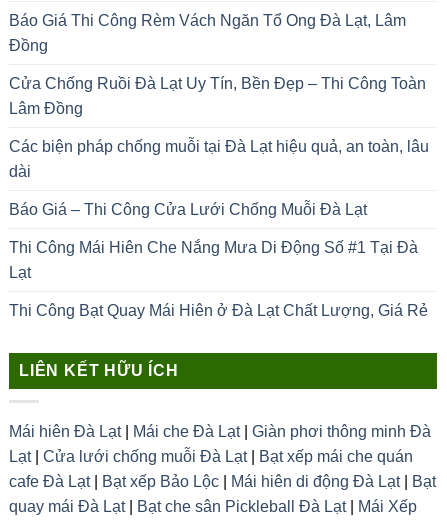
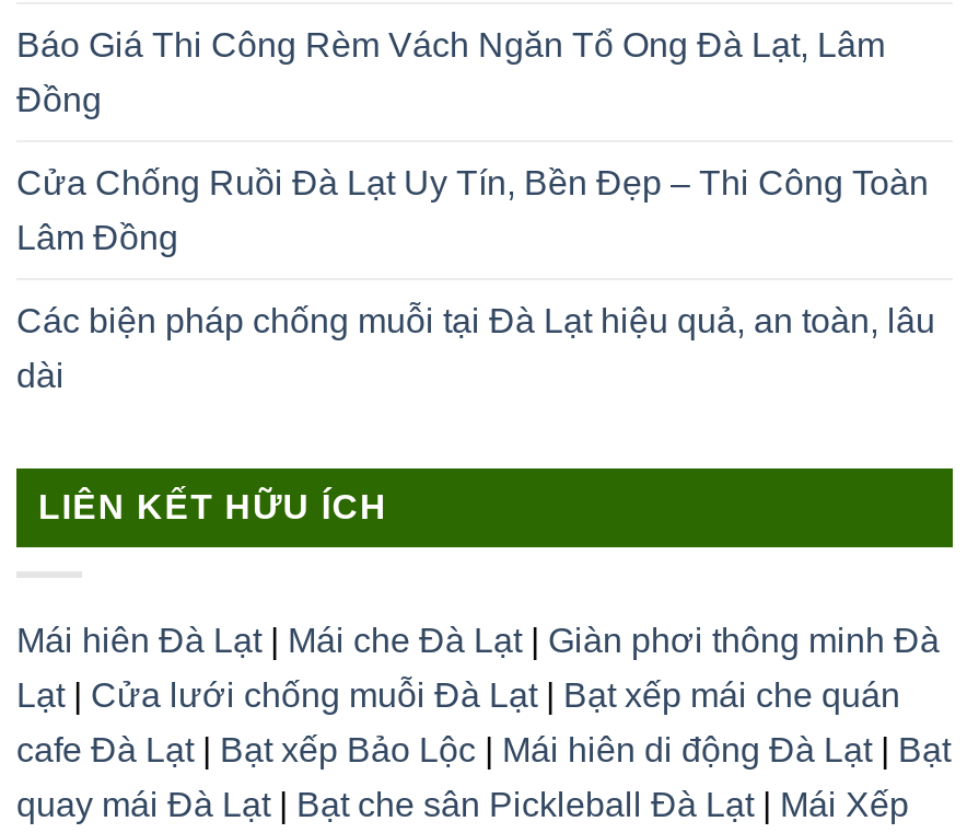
[9,201,428,319] Báo Giá – Thi Công Cửa Lưới Chống Muỗi Đà Lạt | Thi Công Mái Hiên Che Nắng Mưa Di Động Số #1 Tại Đà | Lạt | Thi Công Bạt Quay Mái Hiên ở Đà Lạt Chất Lượng, Giá Rẻ -> none

